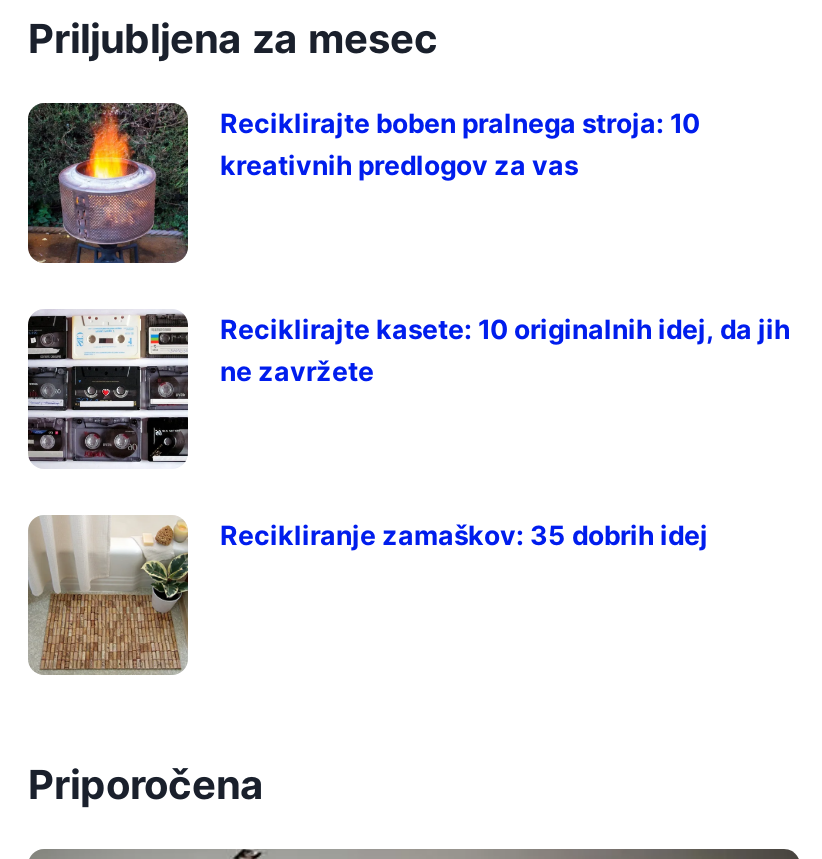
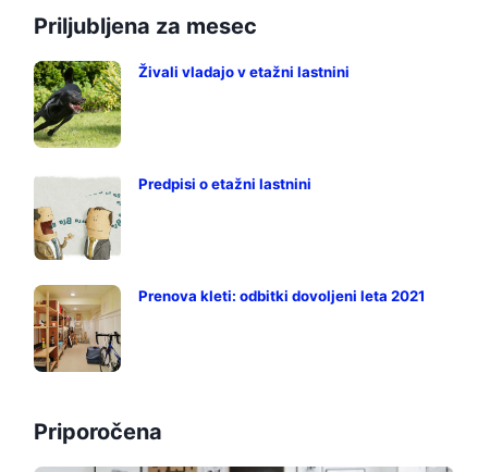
[26,101,700,265] [image] | Reciklirajte boben pralnega stroja: 10 | kreativnih predlogov za vas -> [33,60,350,149] [image] | Živali vladajo v etažni lastnini
[26,309,790,469] [image] | Reciklirajte kasete: 10 originalnih idej, da jih | ne zavržete -> [33,174,311,261] [image] | Predpisi o etažni lastnini
[28,515,708,675] [image] | Recikliranje zamaškov: 35 dobrih idej -> [33,285,425,372] [image] | Prenova kleti: odbitki dovoljeni leta 2021

